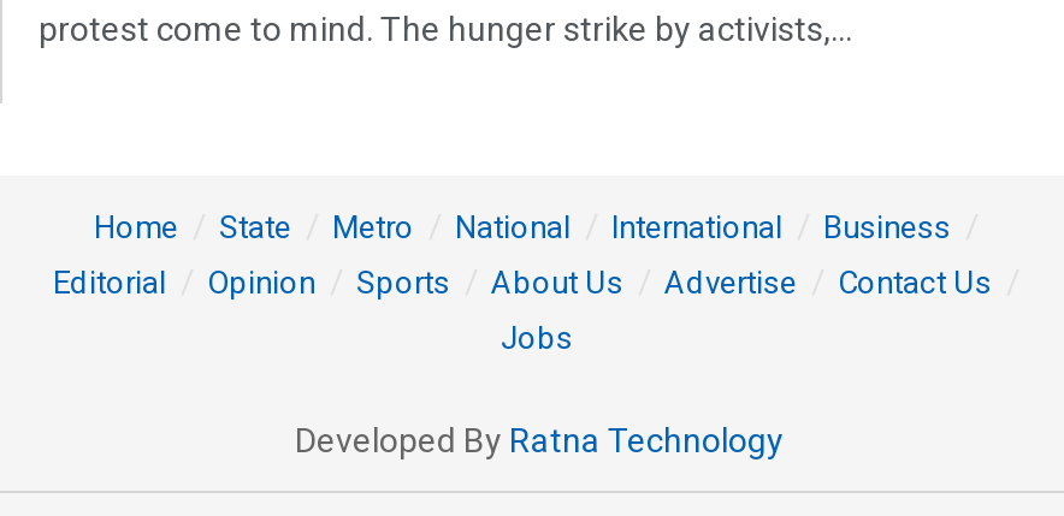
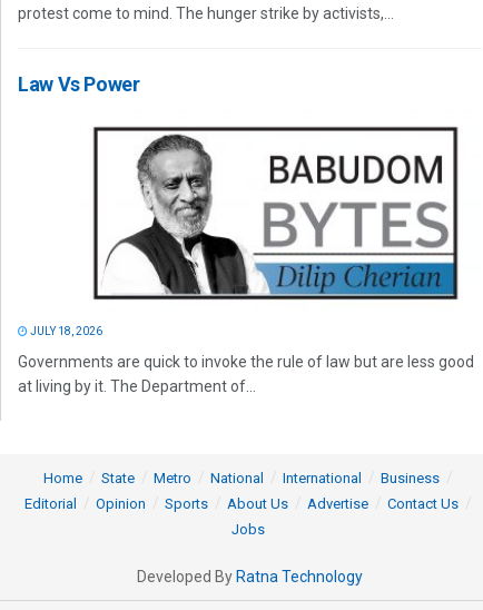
none -> [18,73,140,96] Law Vs Power
none -> [18,126,474,395] [image] | JULY 18, 2026 | Governments are quick to invoke the rule of law but are less good | at living by it. The Department of...

